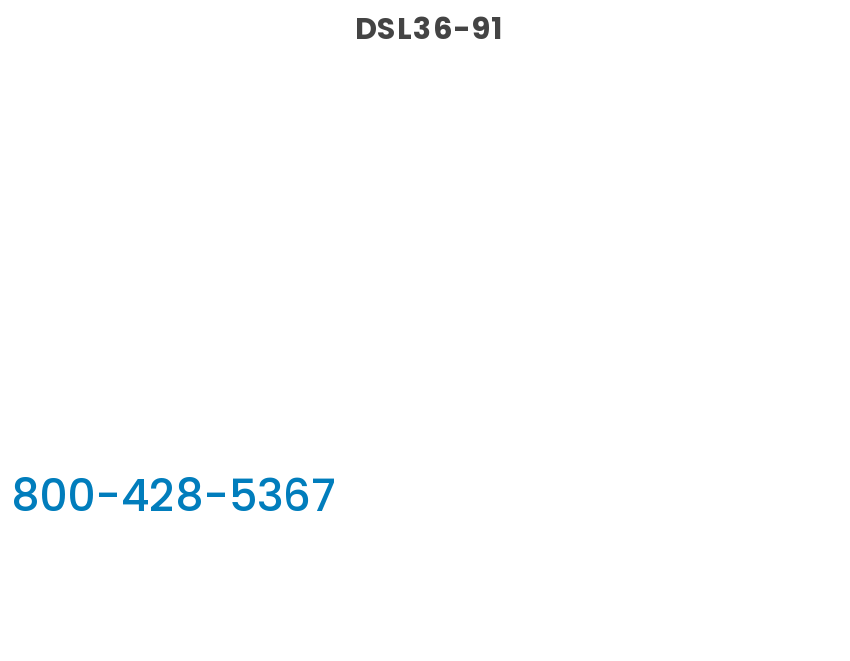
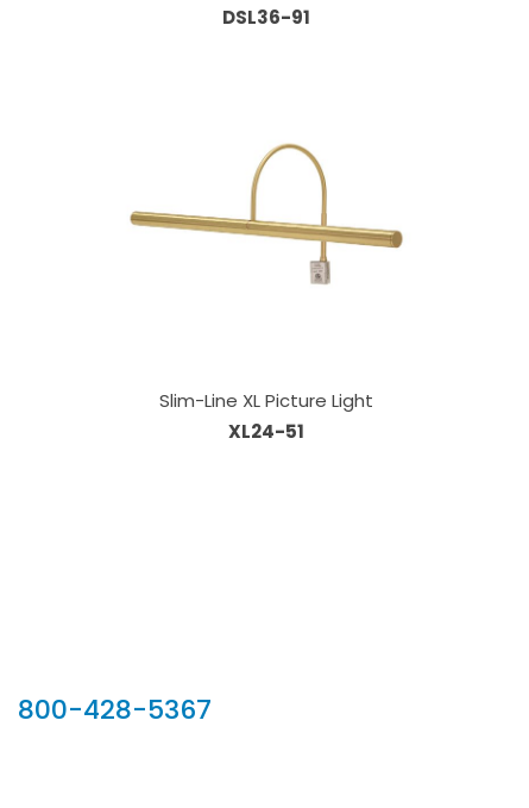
none -> [128,142,404,286] [image]
none -> [159,388,373,444] Slim-Line XL Picture Light | XL24-51

